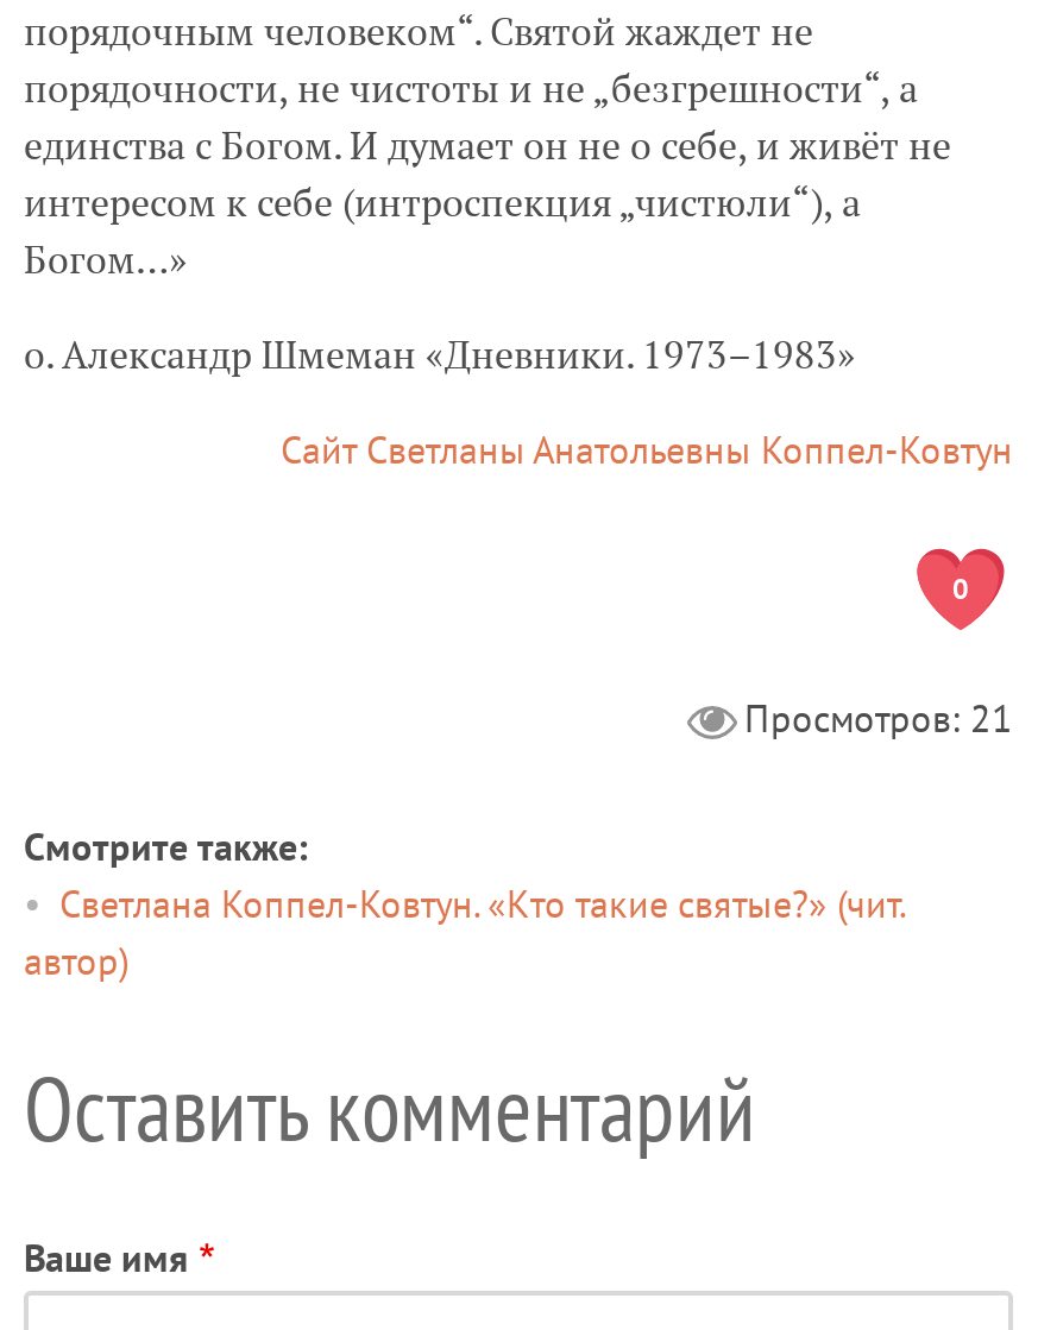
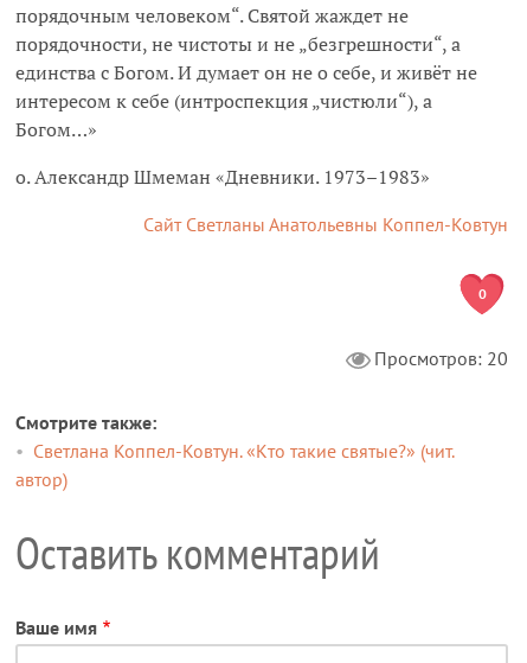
[744,694,1013,741] Просмотров: 21 -> [374,346,508,370] Просмотров: 20

